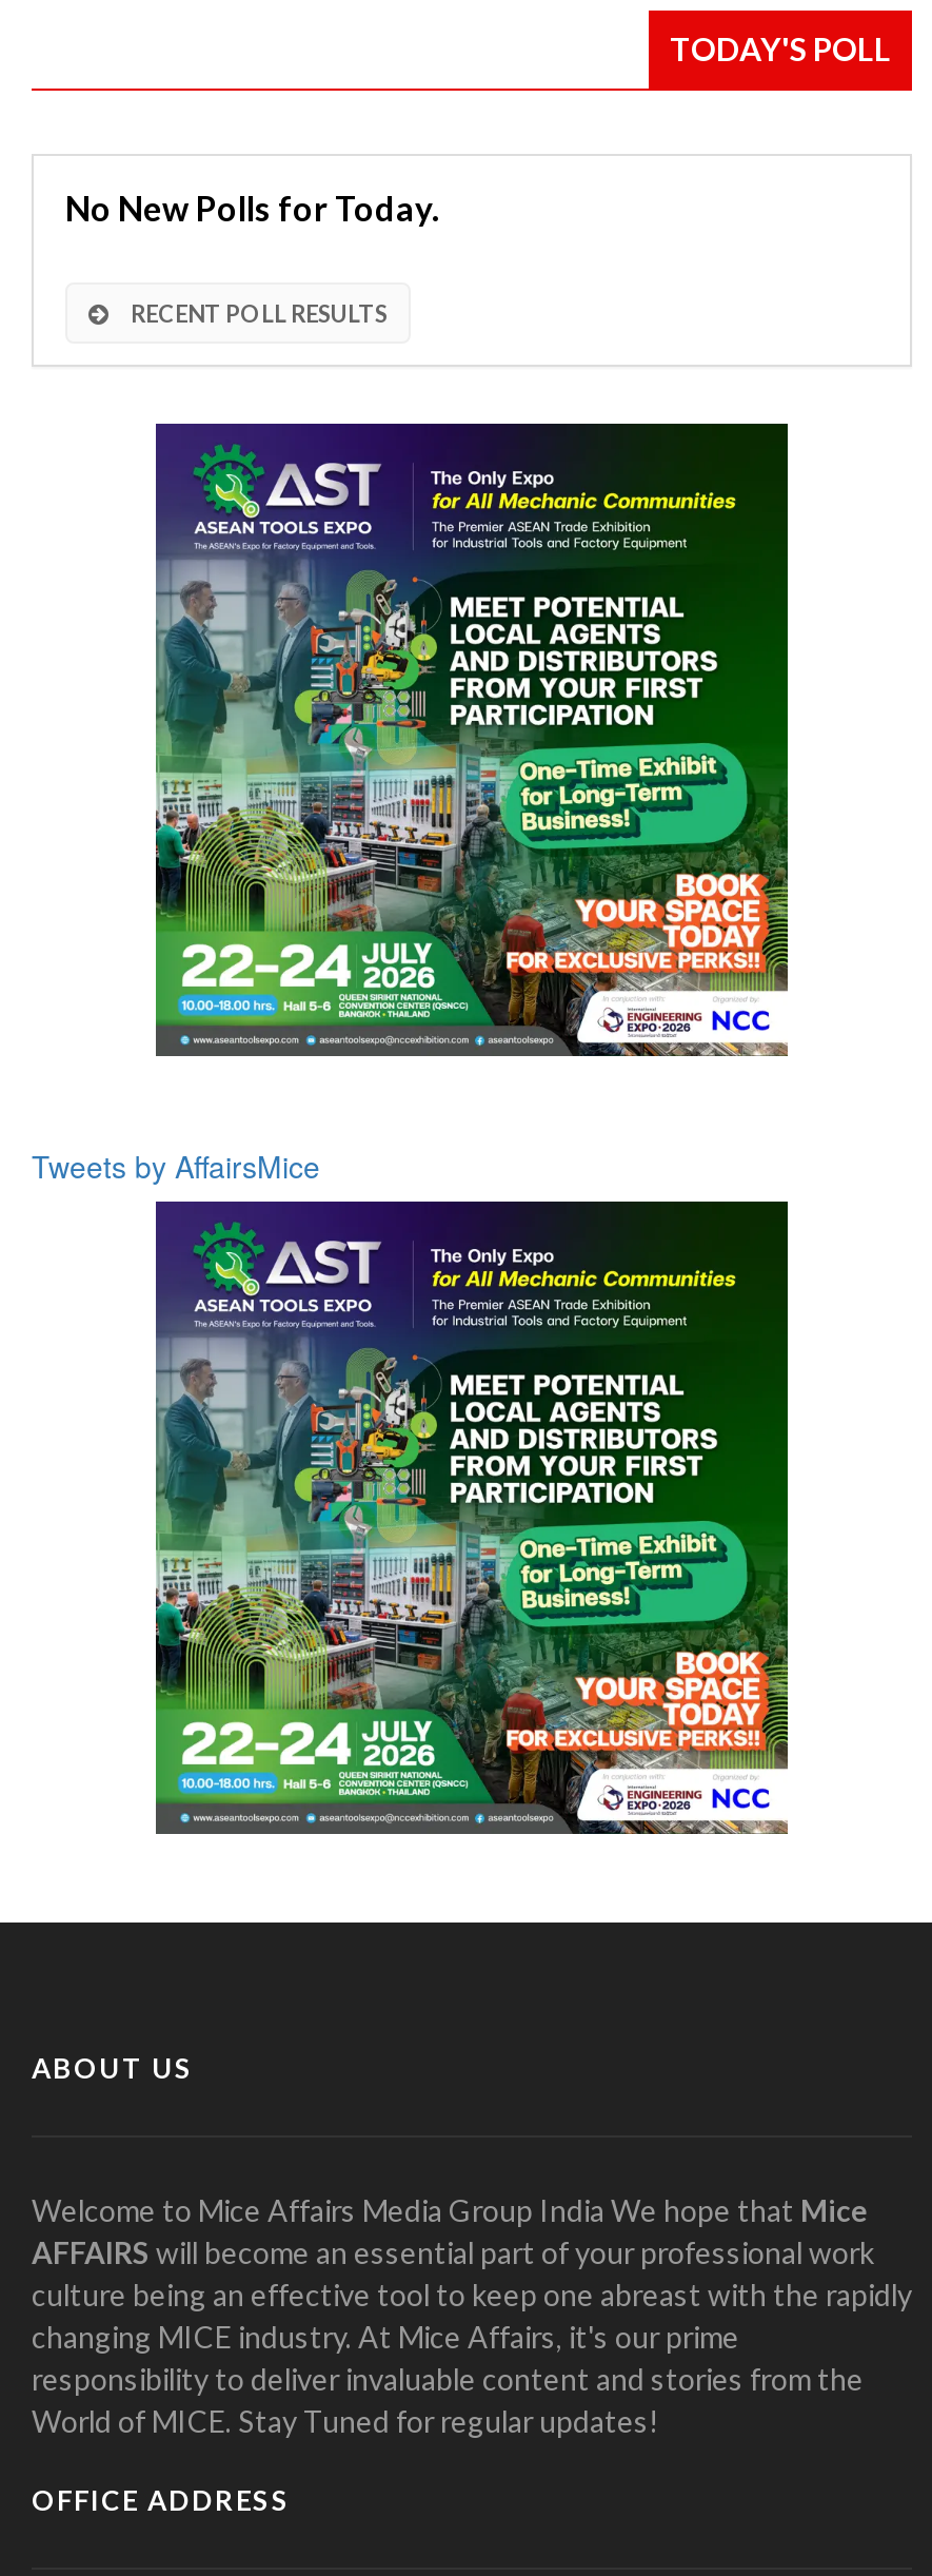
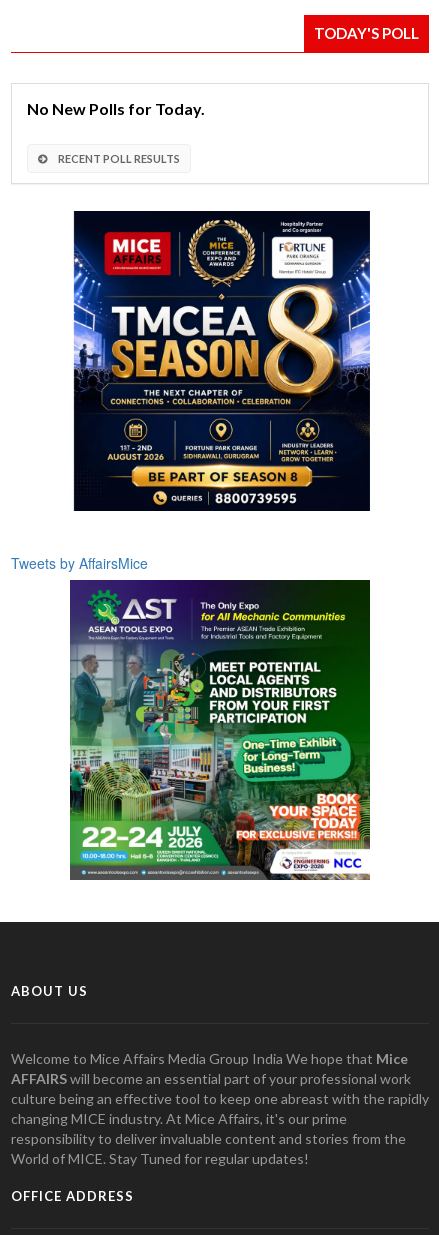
[154,422,790,1058] [image] -> [70,211,371,512] [image]

